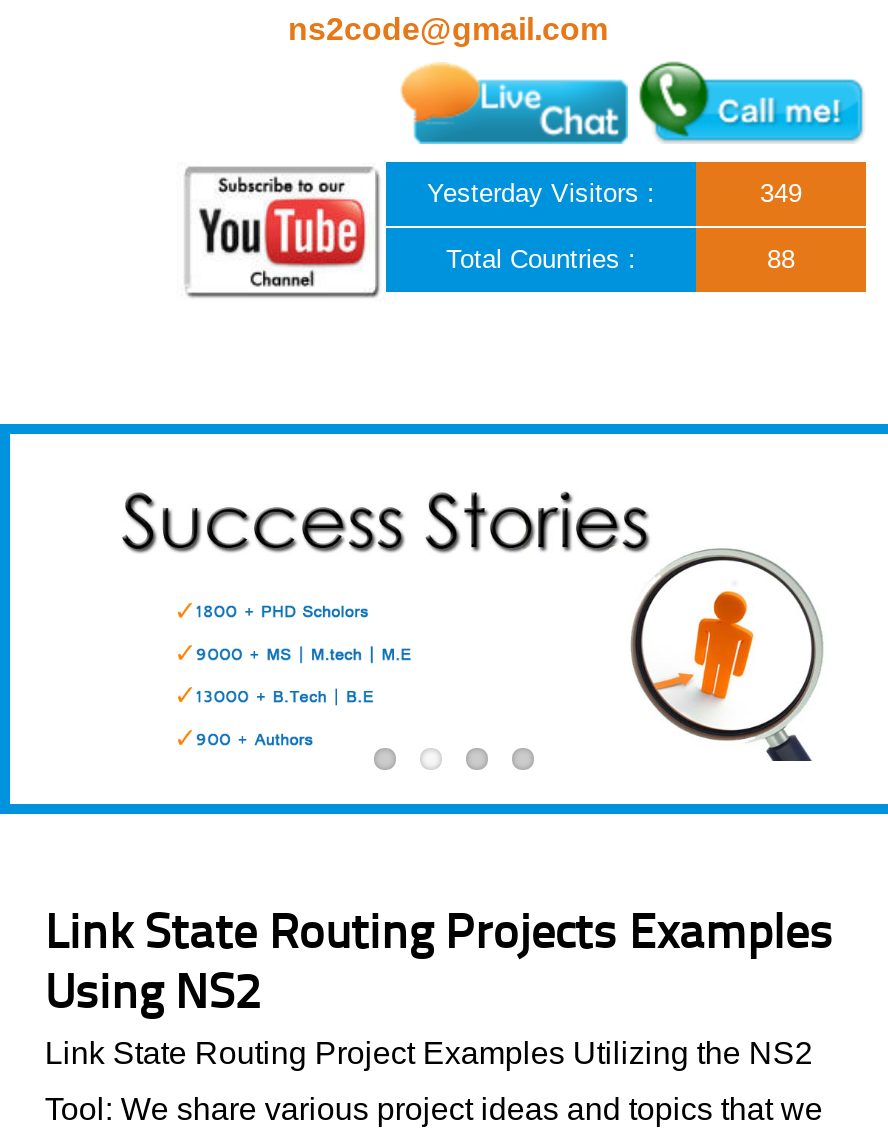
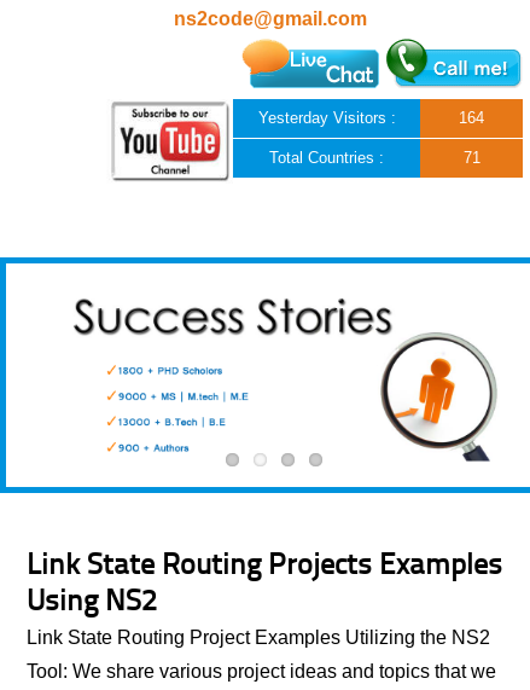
[760,179,802,209] 349 -> [459,109,484,127] 164
[767,245,795,275] 88 -> [463,149,480,167] 71

